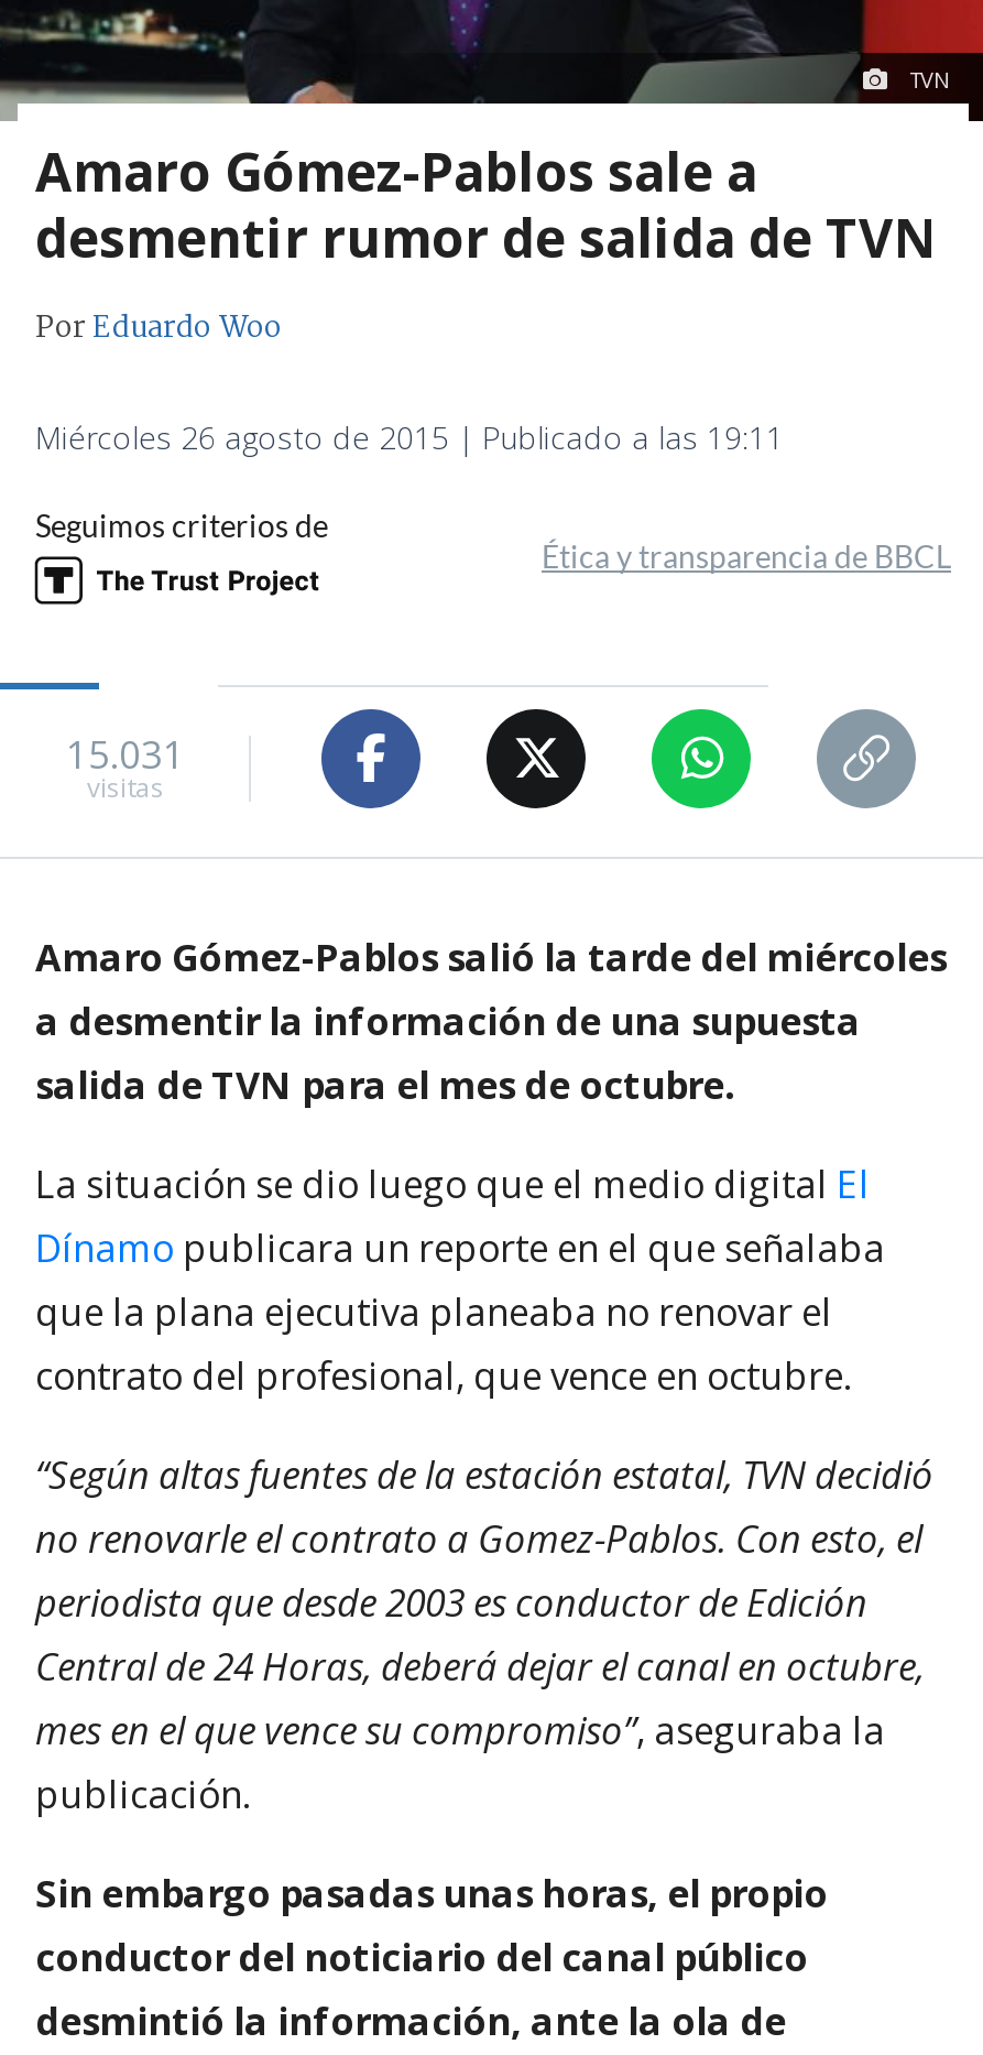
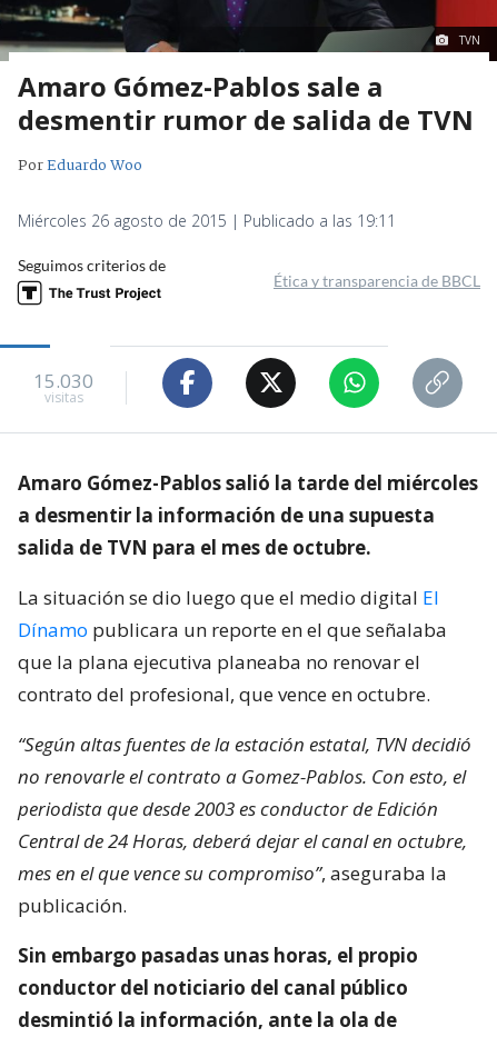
[66,730,185,780] 15.031 -> [33,368,93,394] 15.030

